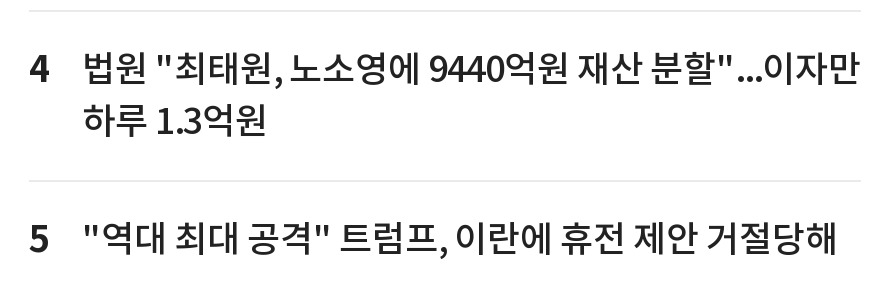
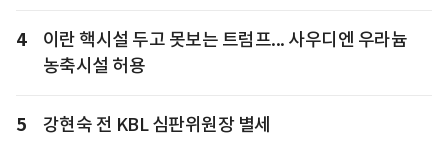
[82,47,861,145] 법원 "최태원, 노소영에 9440억원 재산 분할"...이자만 | 하루 1.3억원 -> [42,28,407,77] 이란 핵시설 두고 못보는 트럼프... 사우디엔 우라늄 | 농축시설 허용
[82,217,838,263] "역대 최대 공격" 트럼프, 이란에 휴전 제안 거절당해 -> [42,113,270,136] 강현숙 전 KBL 심판위원장 별세

